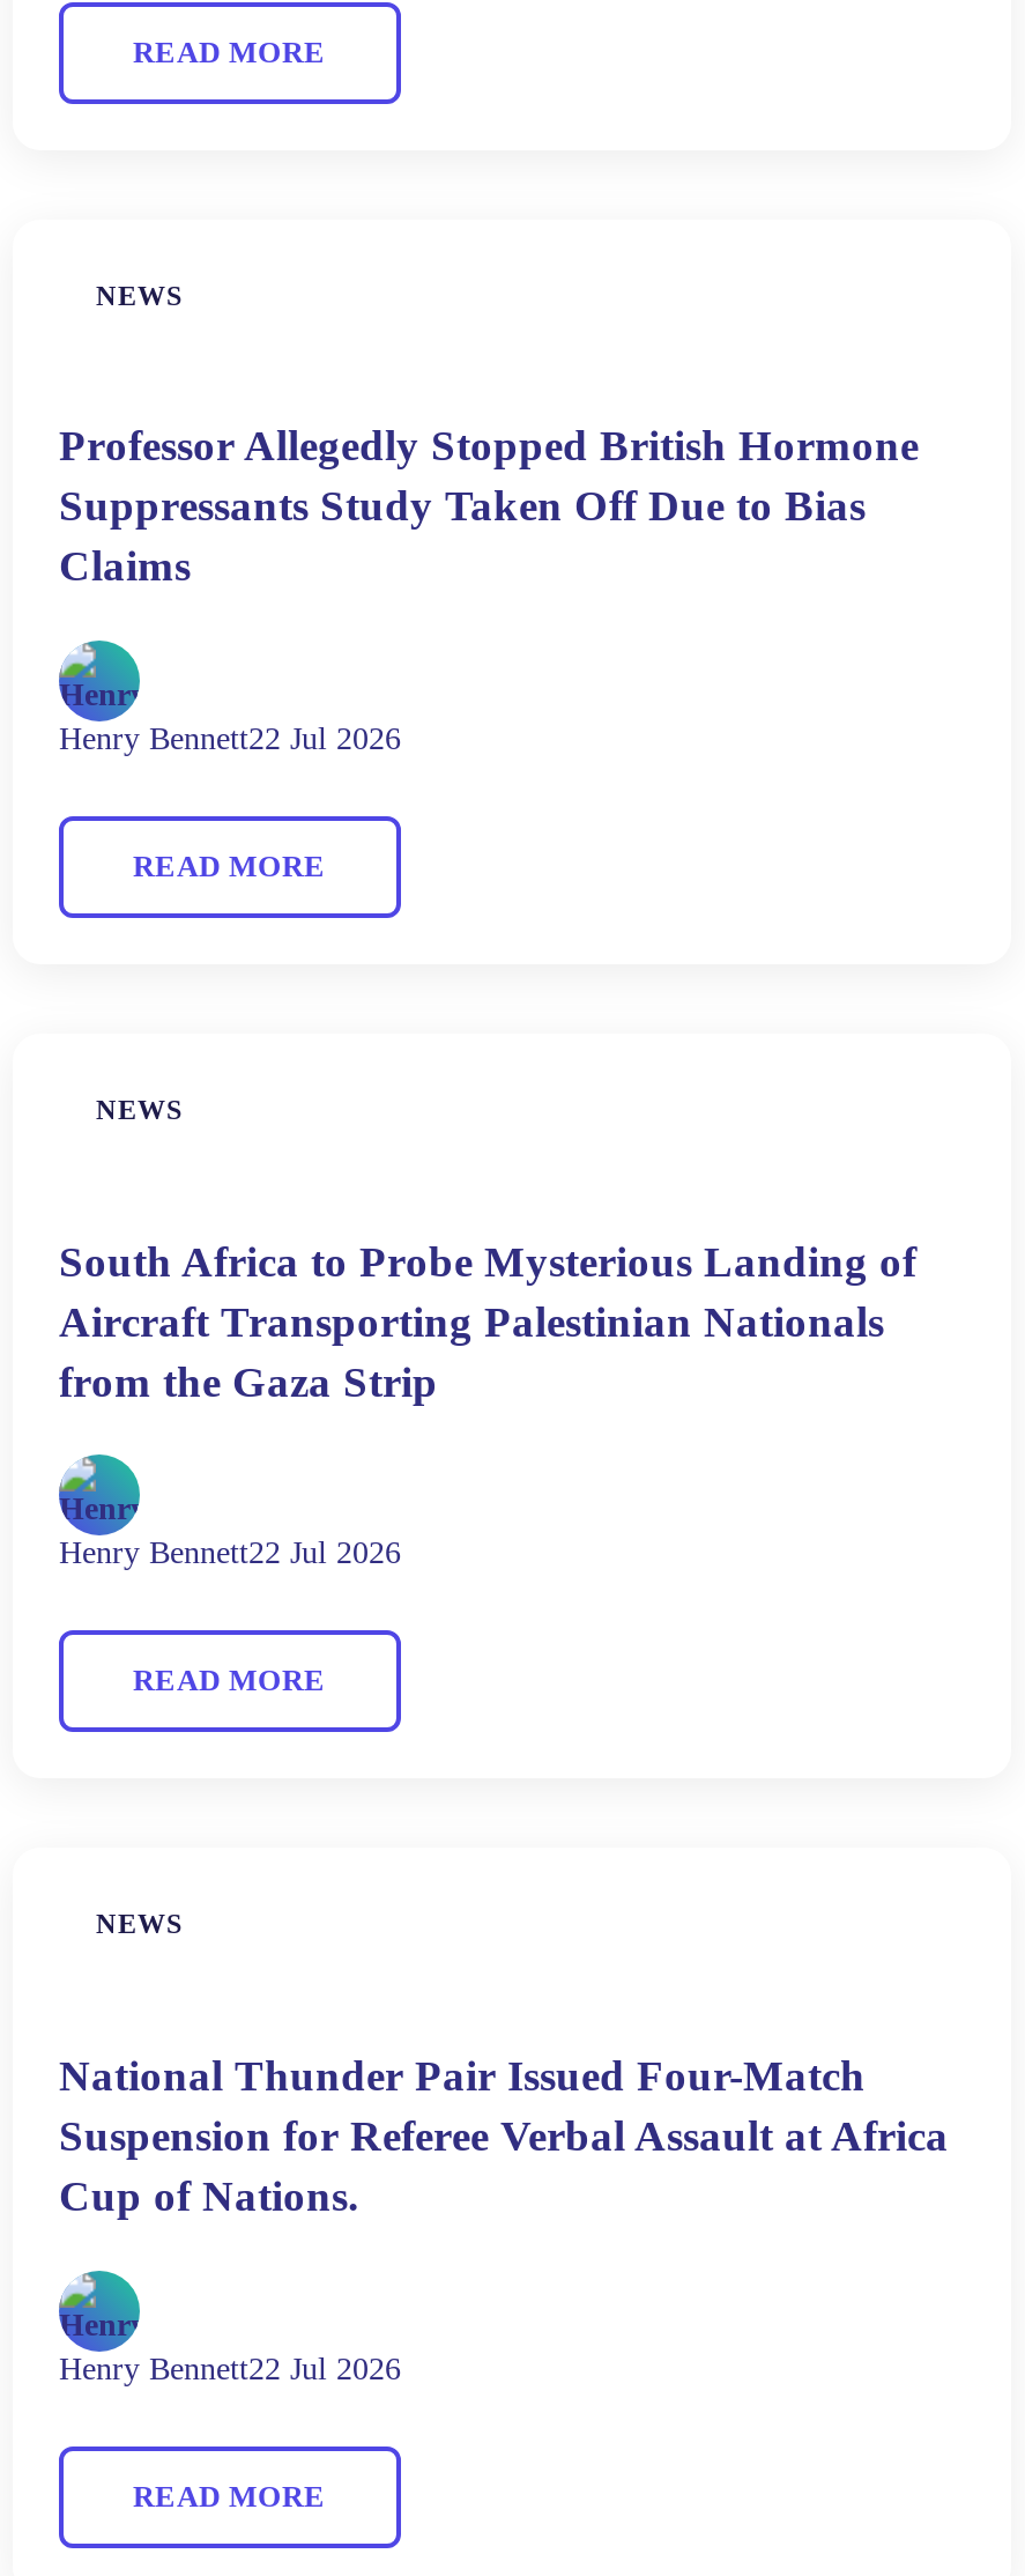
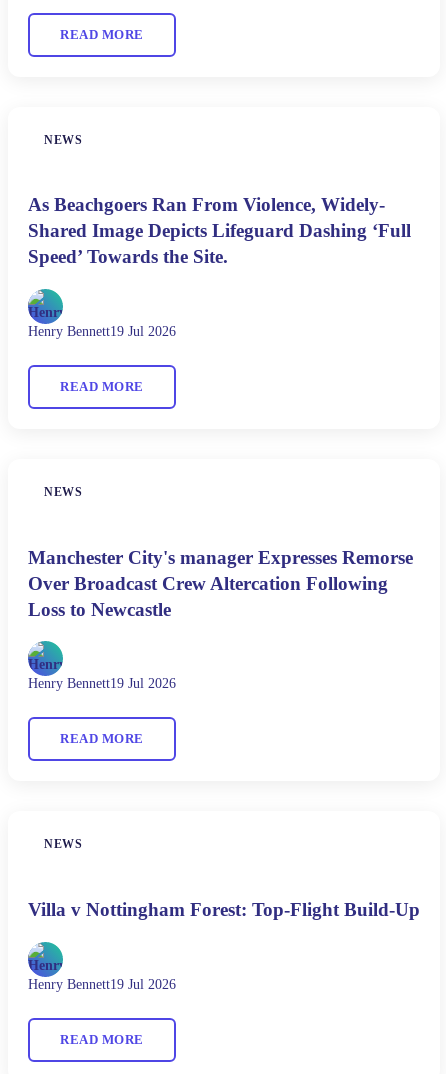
[59,422,919,590] Professor Allegedly Stopped British Hormone | Suppressants Study Taken Off Due to Bias | Claims -> [28,194,411,267] As Beachgoers Ran From Violence, Widely- | Shared Image Depicts Lifeguard Dashing ‘Full | Speed’ Towards the Site.
[59,721,401,756] Henry Bennett22 Jul 2026 -> [28,324,176,339] Henry Bennett19 Jul 2026
[59,1236,916,1405] South Africa to Probe Mysterious Landing of | Aircraft Transporting Palestinian Nationals | from the Gaza Strip -> [28,547,413,620] Manchester City's manager Expresses Remorse | Over Broadcast Crew Altercation Following | Loss to Newcastle
[59,1536,401,1571] Henry Bennett22 Jul 2026 -> [28,676,176,691] Henry Bennett19 Jul 2026
[59,2051,949,2220] National Thunder Pair Issued Four-Match | Suspension for Referee Verbal Assault at Africa | Cup of Nations. -> [28,899,420,920] Villa v Nottingham Forest: Top-Flight Build-Up
[59,2351,401,2386] Henry Bennett22 Jul 2026 -> [28,977,176,992] Henry Bennett19 Jul 2026

